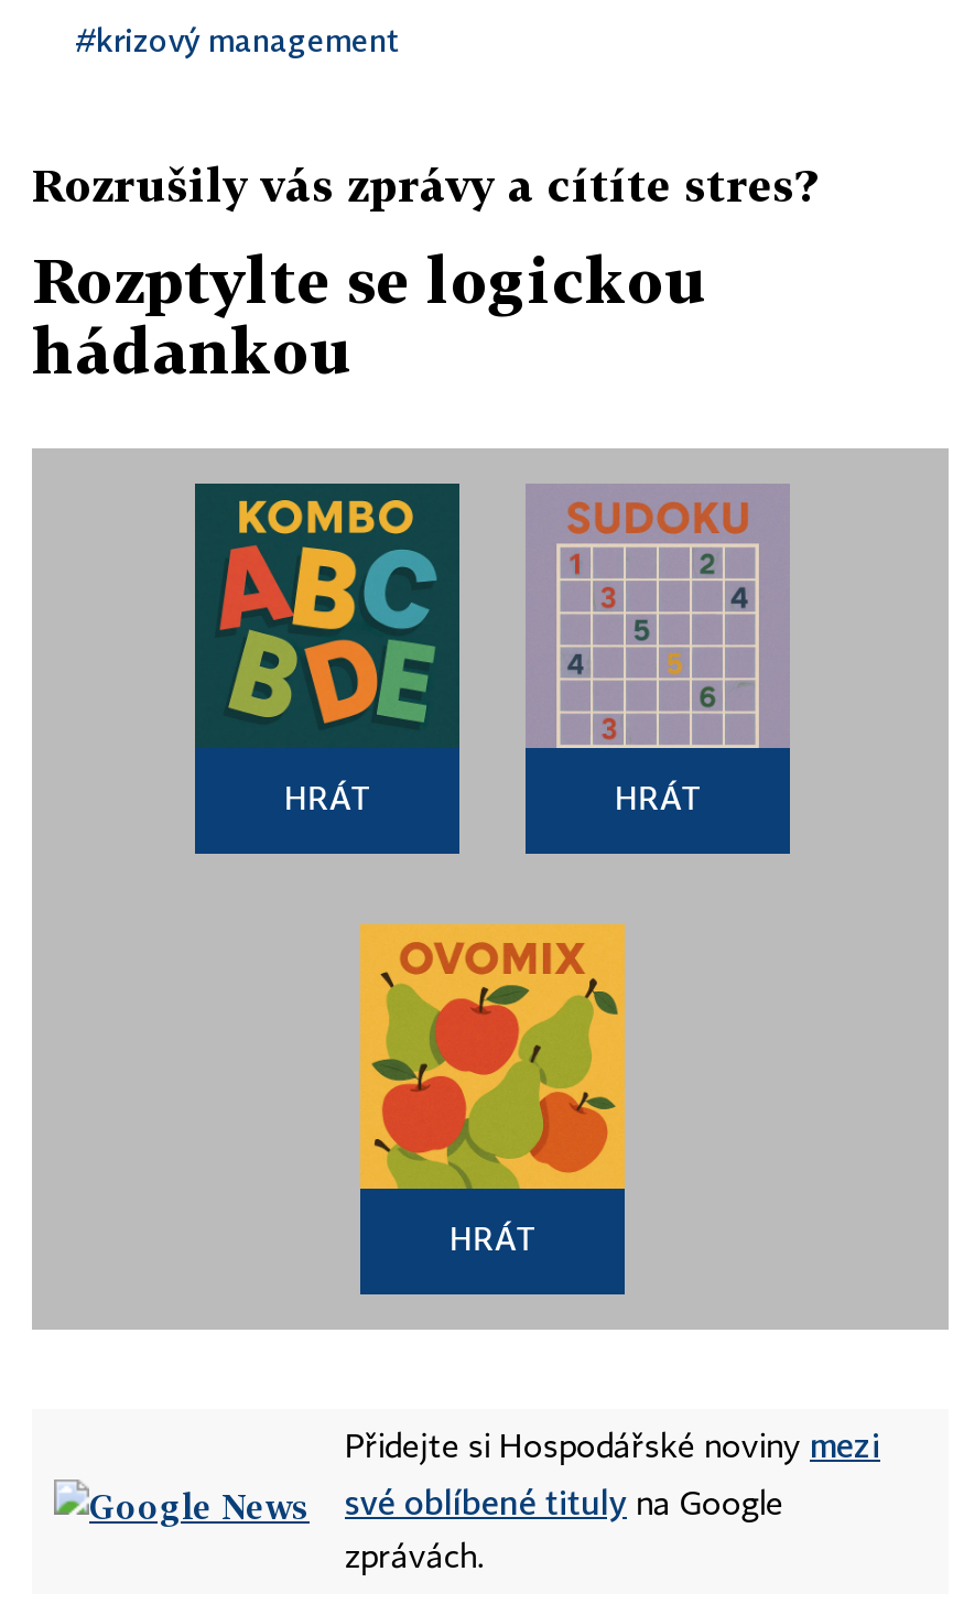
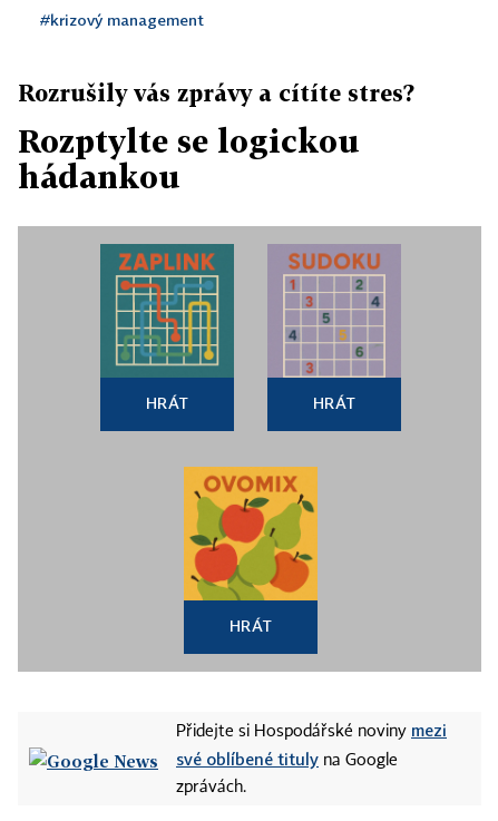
[197,486,457,748] [image] -> [100,244,234,378] [image]

